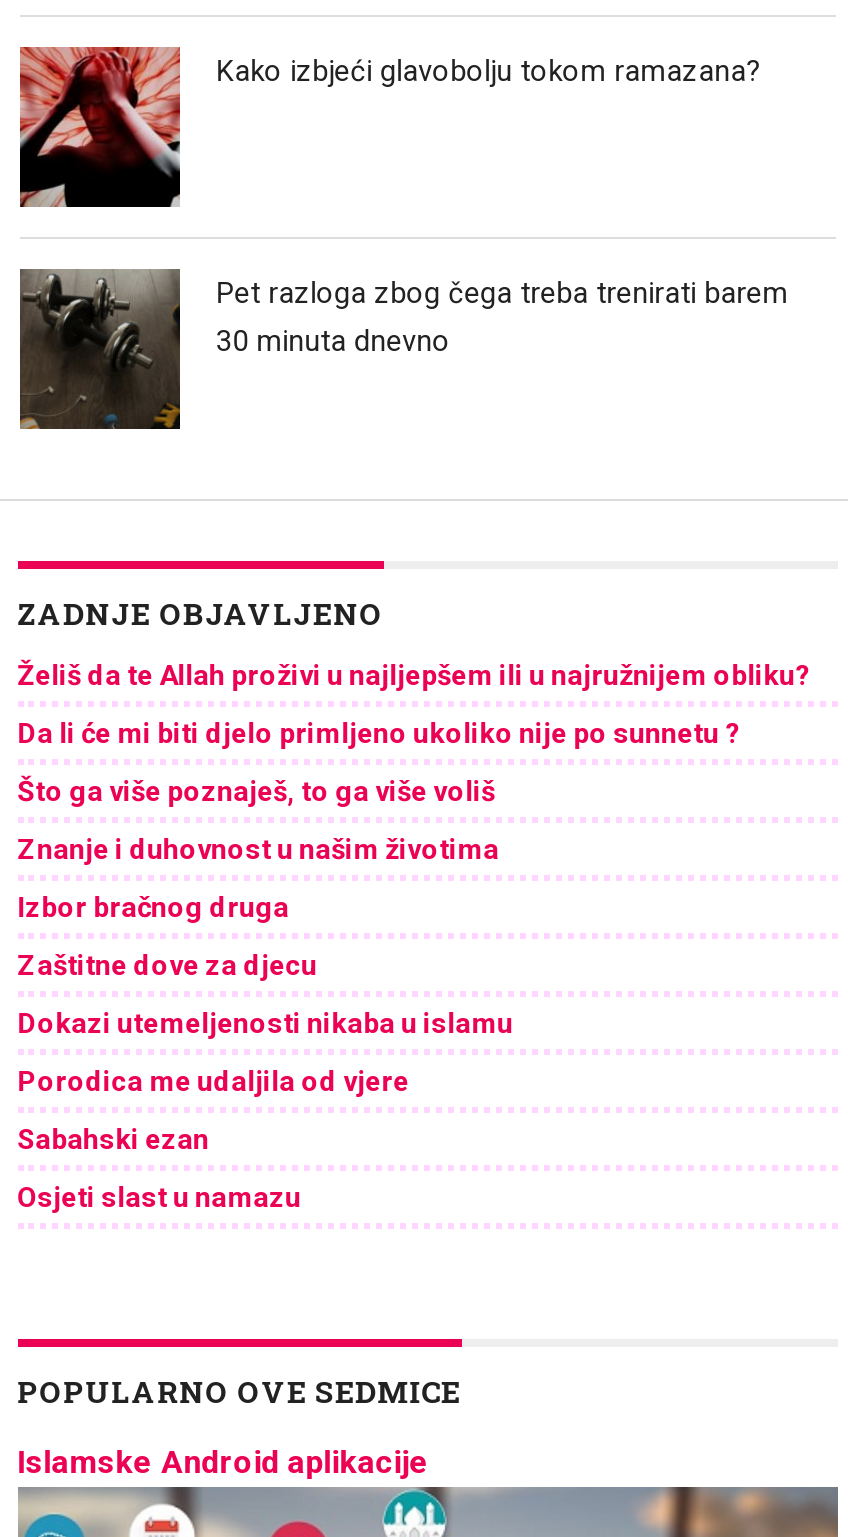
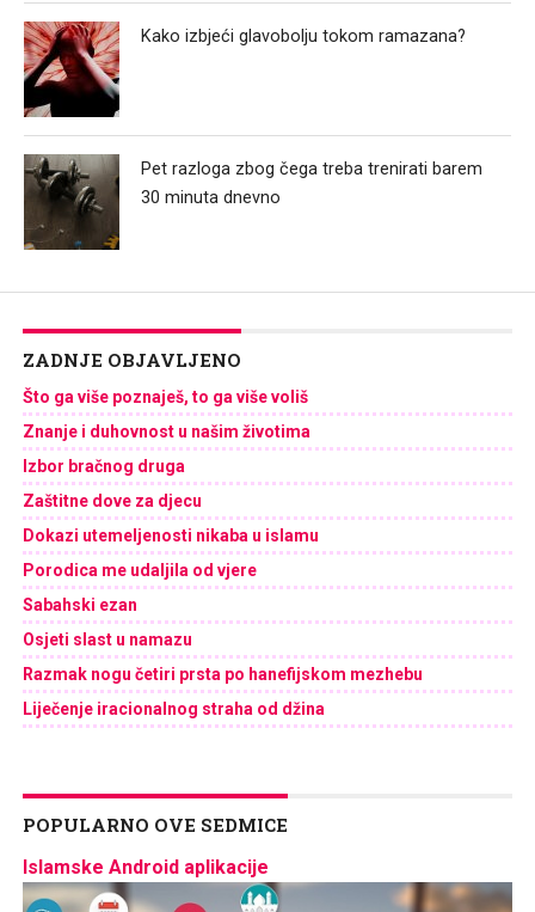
[17,660,811,750] Želiš da te Allah proživi u najljepšem ili u najružnijem obliku? | Da li će mi biti djelo primljeno ukoliko nije po sunnetu ? -> none
moved [17,776,513,1214] -> [22,388,318,650]: Što ga više poznaješ, to ga više voliš | Znanje i duhovnost u našim životima | Izbor bračnog druga | Zaštitne dove za djecu | Dokazi utemeljenosti nikaba u islamu | Porodica me udaljila od vjere | Sabahski ezan | Osjeti slast u namazu
none -> [22,665,422,719] Razmak nogu četiri prsta po hanefijskom mezhebu | Liječenje iracionalnog straha od džina

